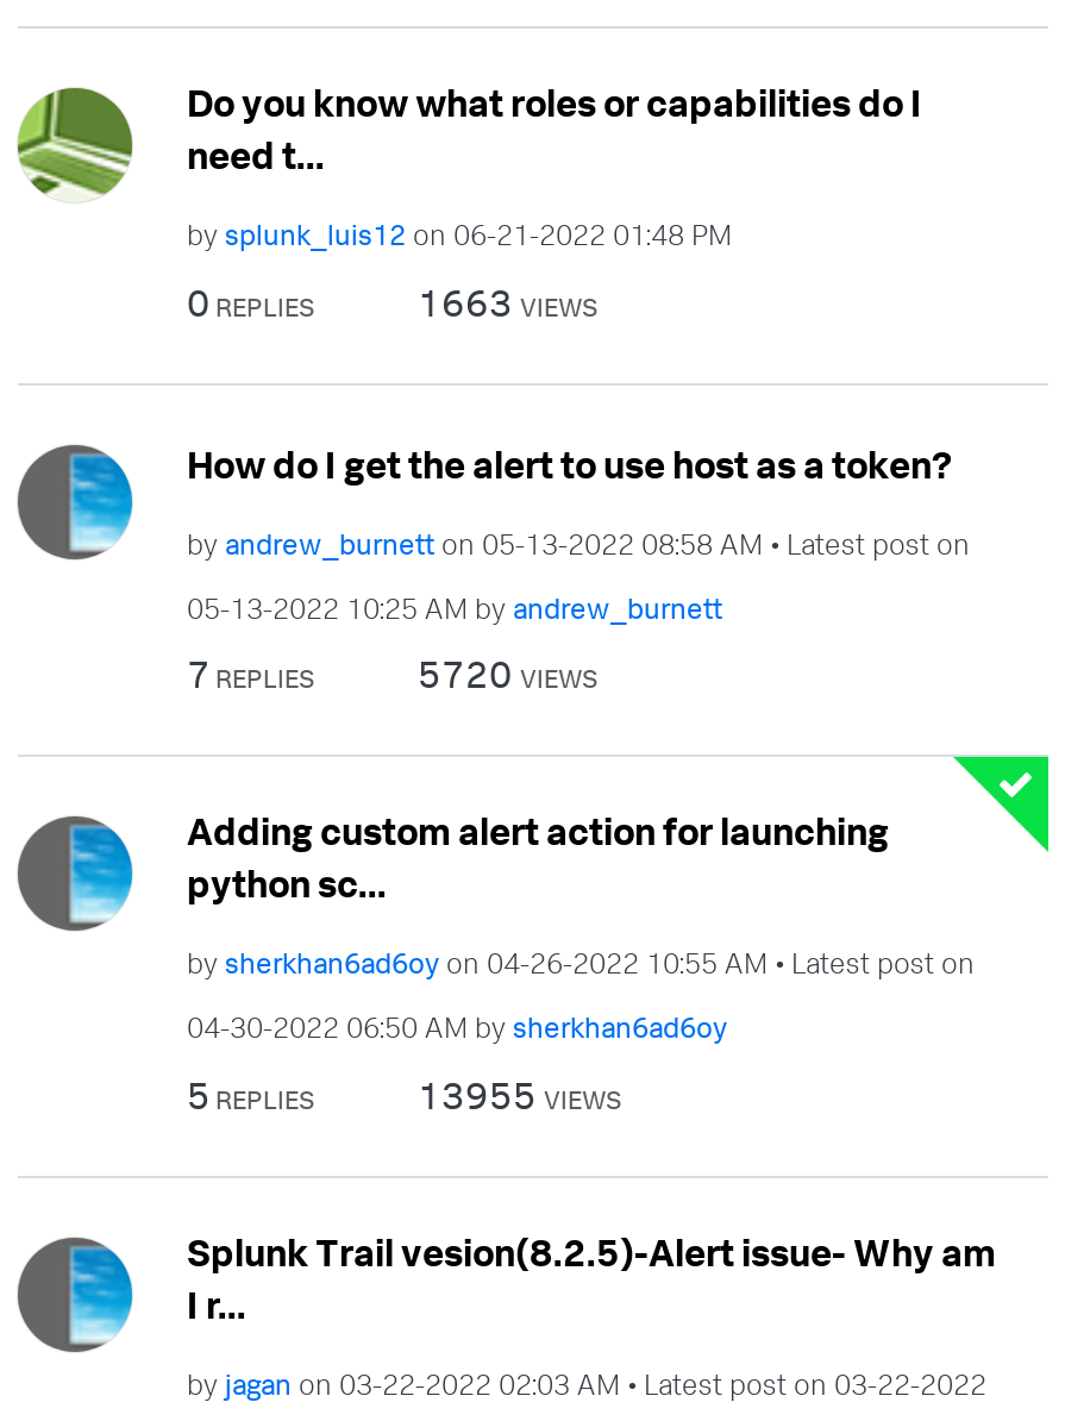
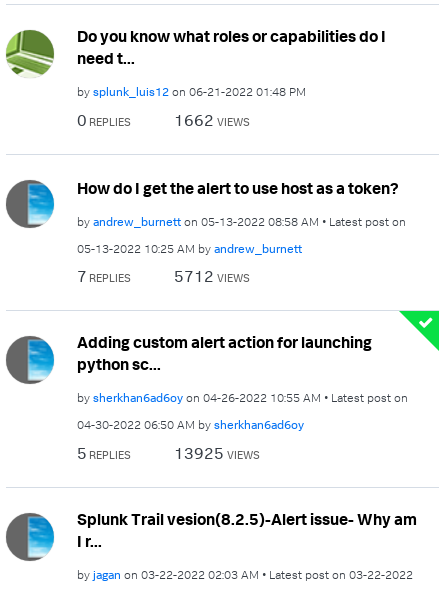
[418,277,599,325] 1663 VIEWS -> [174,109,250,129] 1662 VIEWS
[418,650,599,697] 5720 VIEWS -> [174,266,250,286] 5712 VIEWS
[418,1070,622,1118] 13955 VIEWS -> [174,442,260,462] 13925 VIEWS

